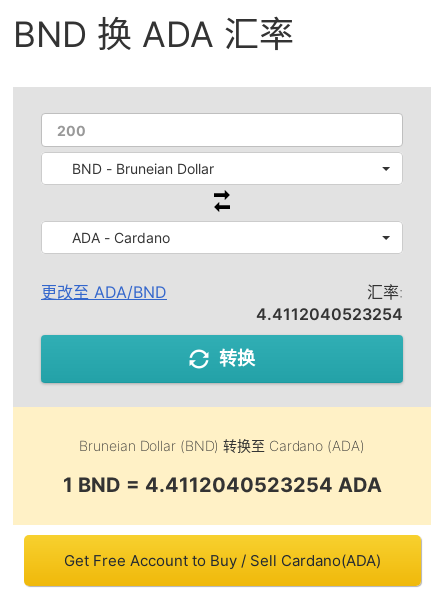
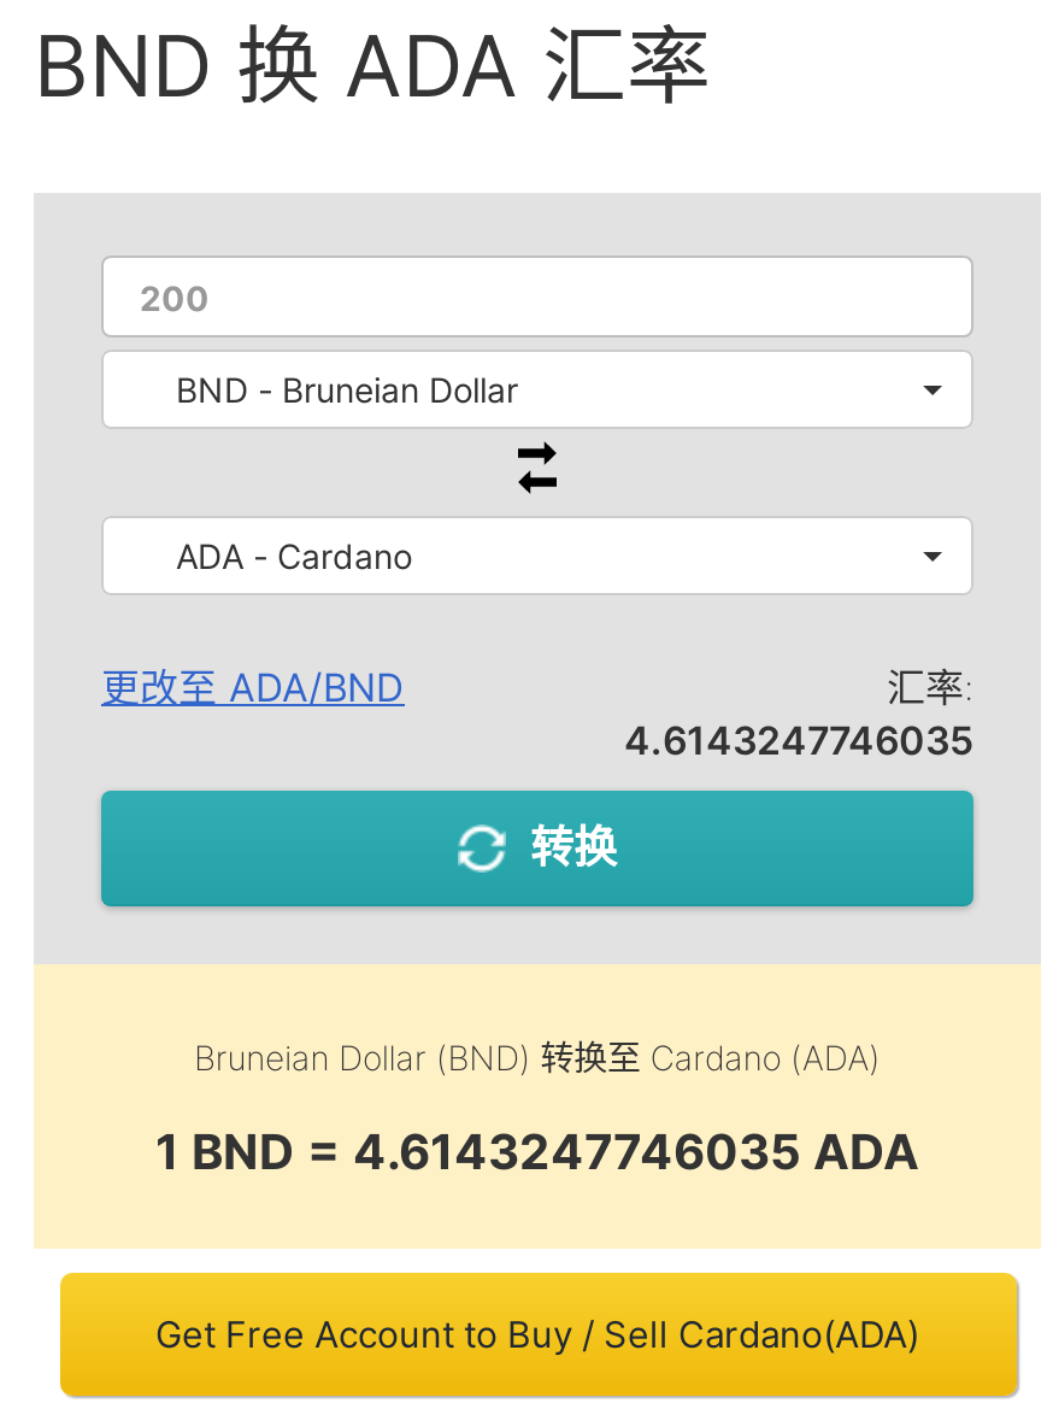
[256,304,403,324] 4.4112040523254 -> [624,716,973,764] 4.6143247746035
[62,473,381,497] 1 BND = 4.4112040523254 ADA -> [155,1123,919,1181] 1 BND = 4.6143247746035 ADA

